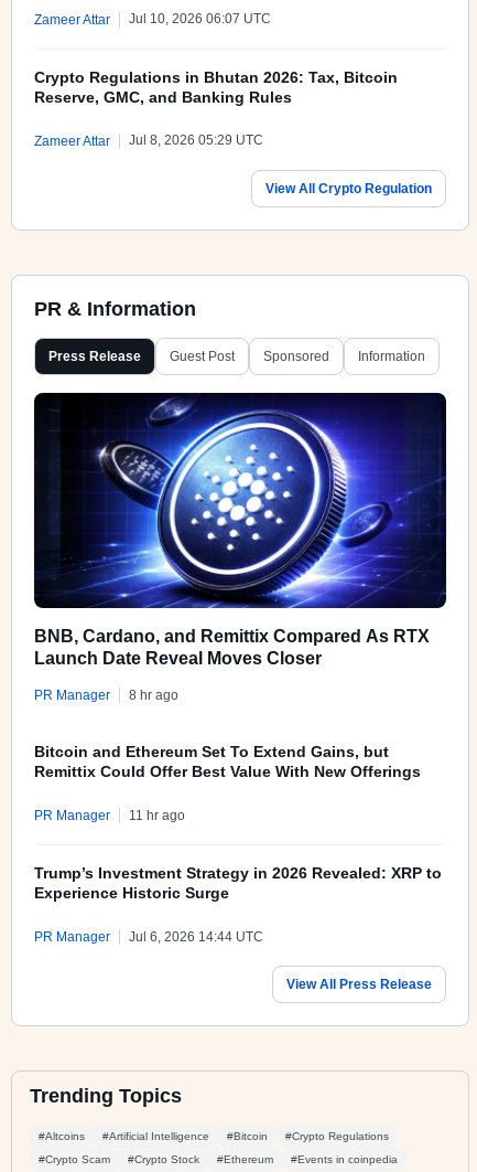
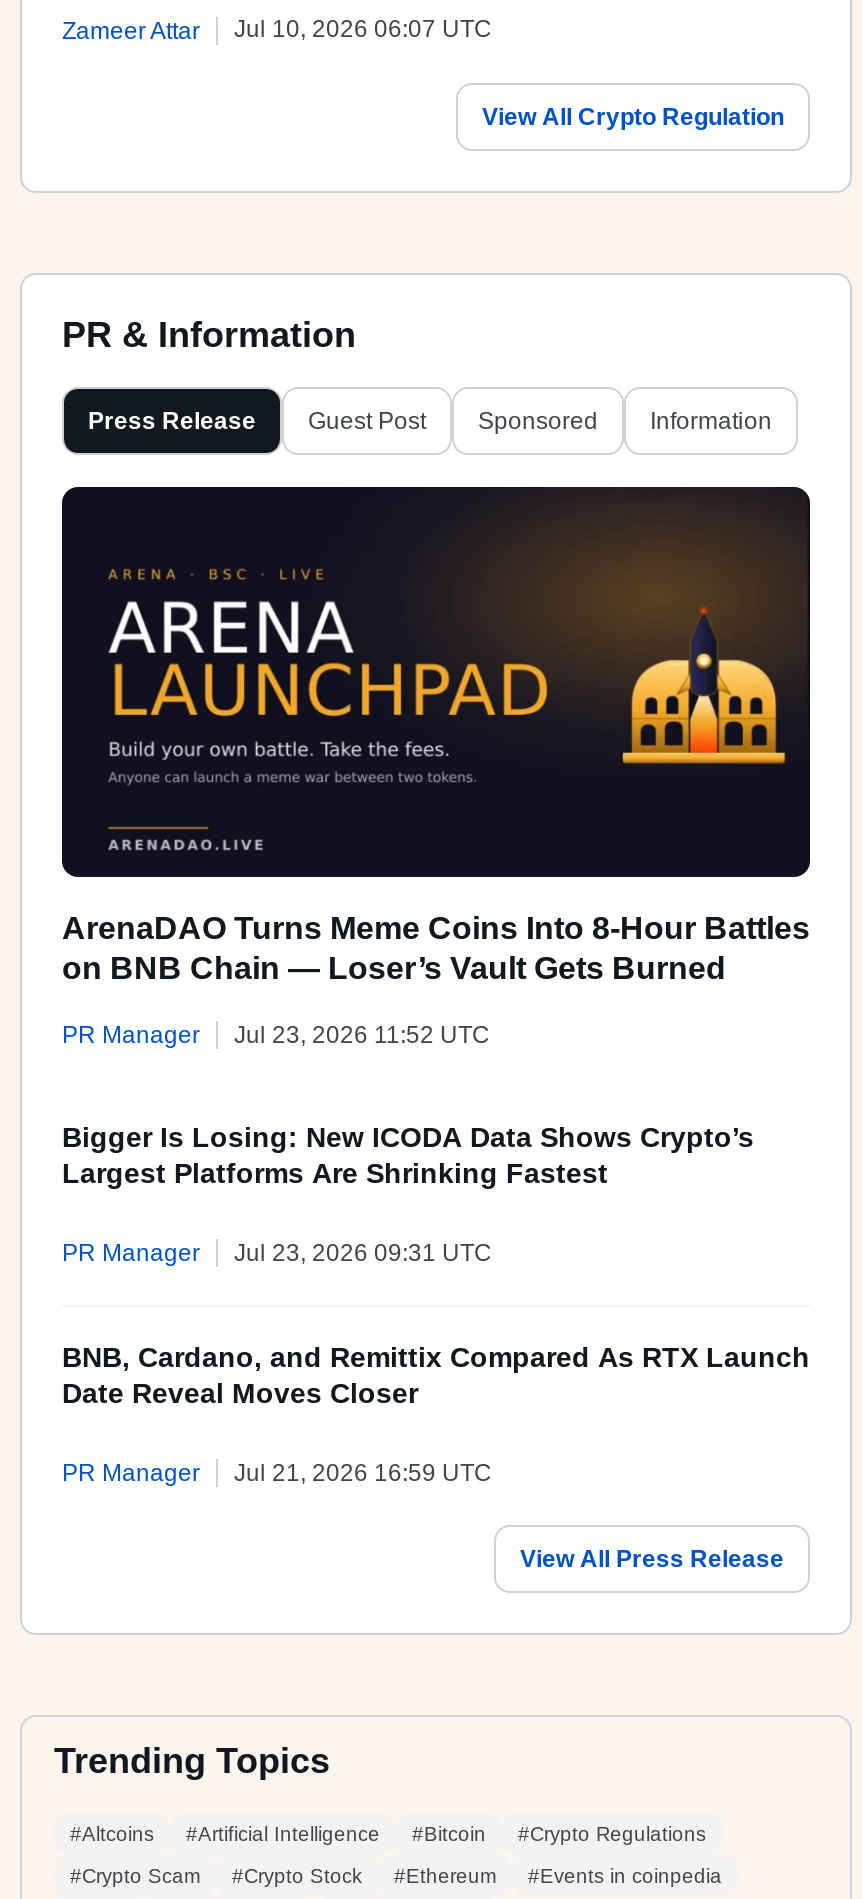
[34,68,398,148] Crypto Regulations in Bhutan 2026: Tax, Bitcoin | Reserve, GMC, and Banking Rules | Zameer Attar | Jul 8, 2026 05:29 UTC -> none
[34,395,446,668] [image] | BNB, Cardano, and Remittix Compared As RTX | Launch Date Reveal Moves Closer -> [62,489,810,986] [image] | ArenaDAO Turns Meme Coins Into 8-Hour Battles | on BNB Chain — Loser’s Vault Gets Burned
[34,687,178,703] PR Manager 8 hr ago -> [62,1021,490,1050] PR Manager Jul 23, 2026 11:52 UTC
[34,743,421,781] Bitcoin and Ethereum Set To Extend Gains, but | Remittix Could Offer Best Value With New Offerings -> [62,1122,754,1190] Bigger Is Losing: New ICODA Data Shows Crypto’s | Largest Platforms Are Shrinking Fastest
[34,808,185,824] PR Manager 11 hr ago -> [62,1239,492,1268] PR Manager Jul 23, 2026 09:31 UTC
[34,864,442,902] Trump’s Investment Strategy in 2026 Revealed: XRP to | Experience Historic Surge -> [62,1342,810,1410] BNB, Cardano, and Remittix Compared As RTX Launch | Date Reveal Moves Closer
[34,929,263,945] PR Manager Jul 6, 2026 14:44 UTC -> [62,1459,492,1488] PR Manager Jul 21, 2026 16:59 UTC

